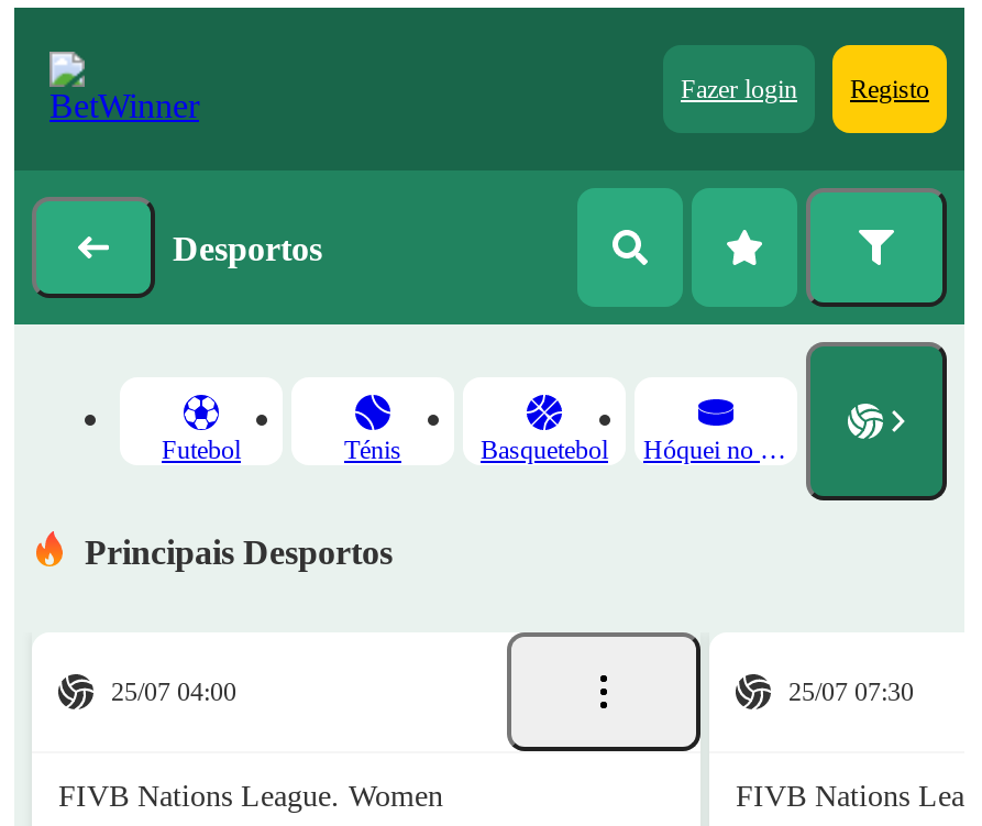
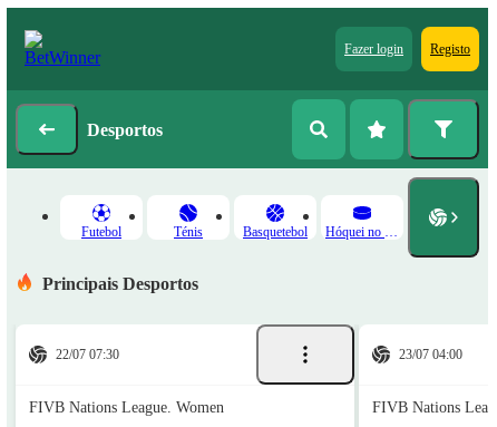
[111,676,236,707] 25/07 04:00 -> [56,347,119,362] 22/07 07:30
[788,676,914,707] 25/07 07:30 -> [399,347,462,362] 23/07 04:00

